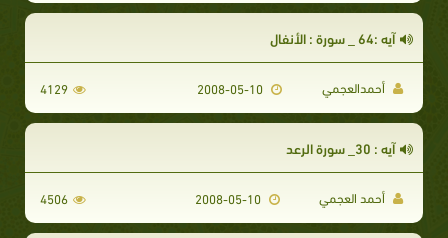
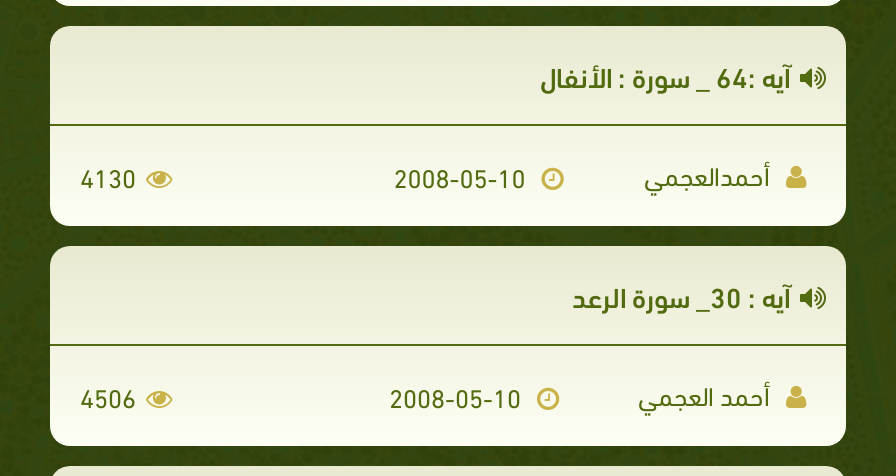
[40,78,68,98] 4129 -> [80,156,136,196] 4130

